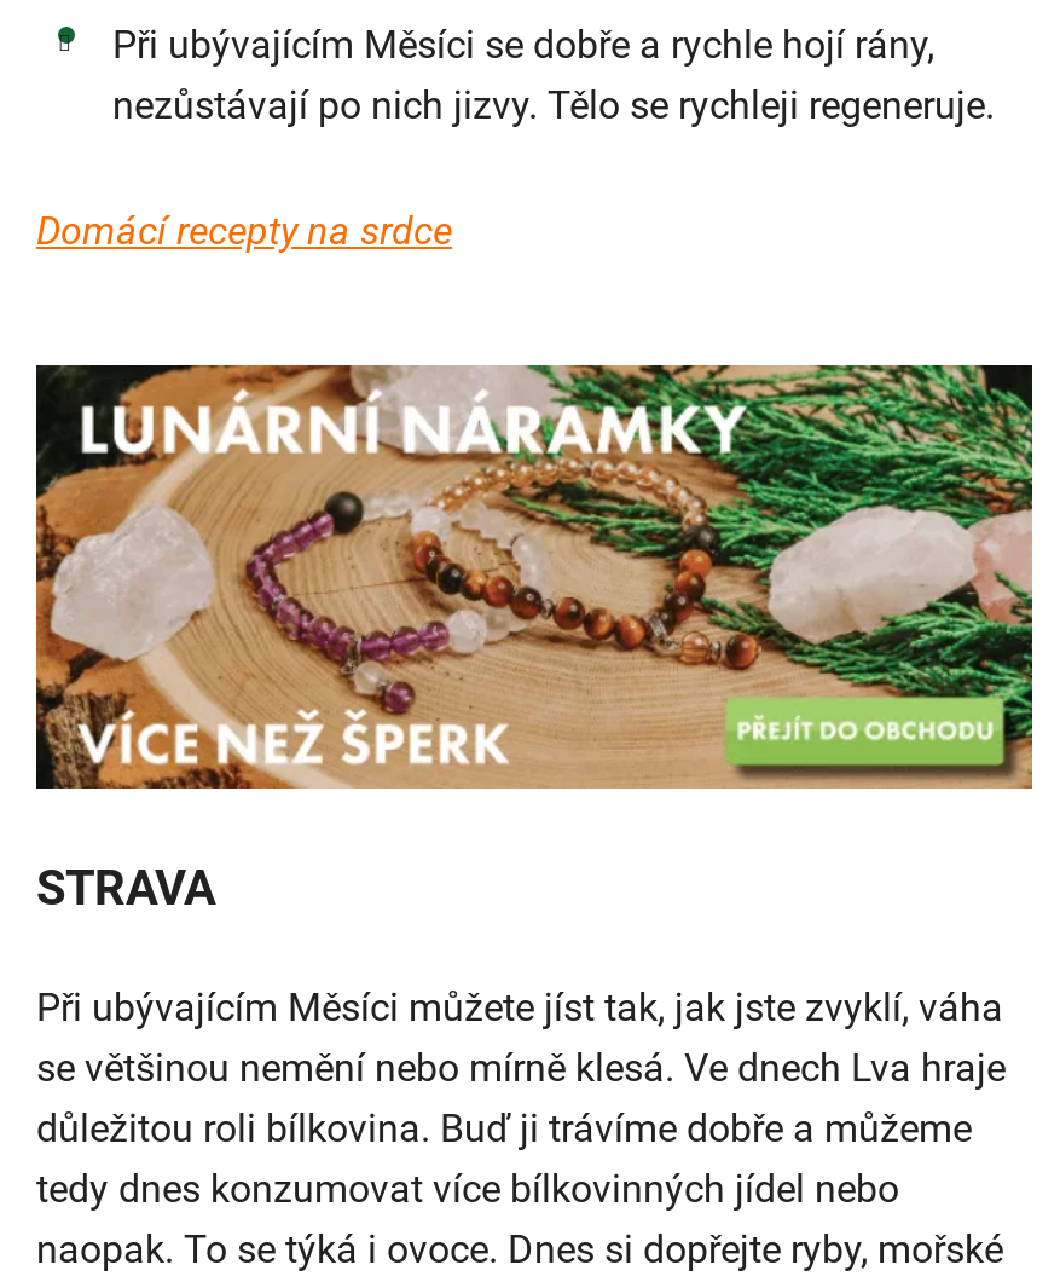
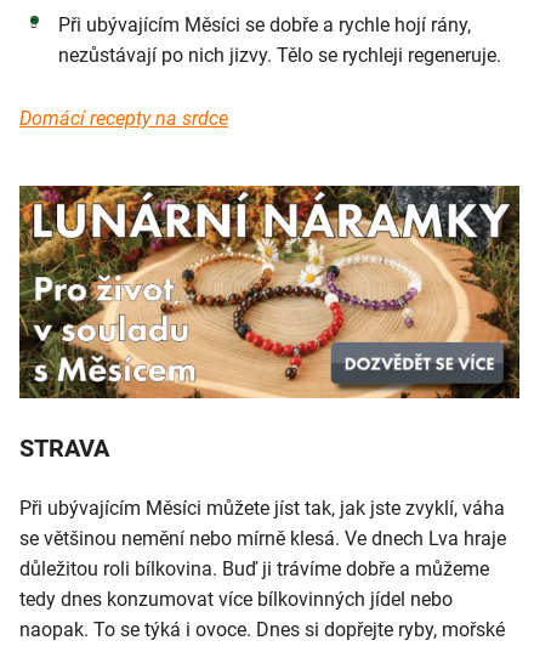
[34,363,1035,791] [image] -> [18,185,521,399] [image]

